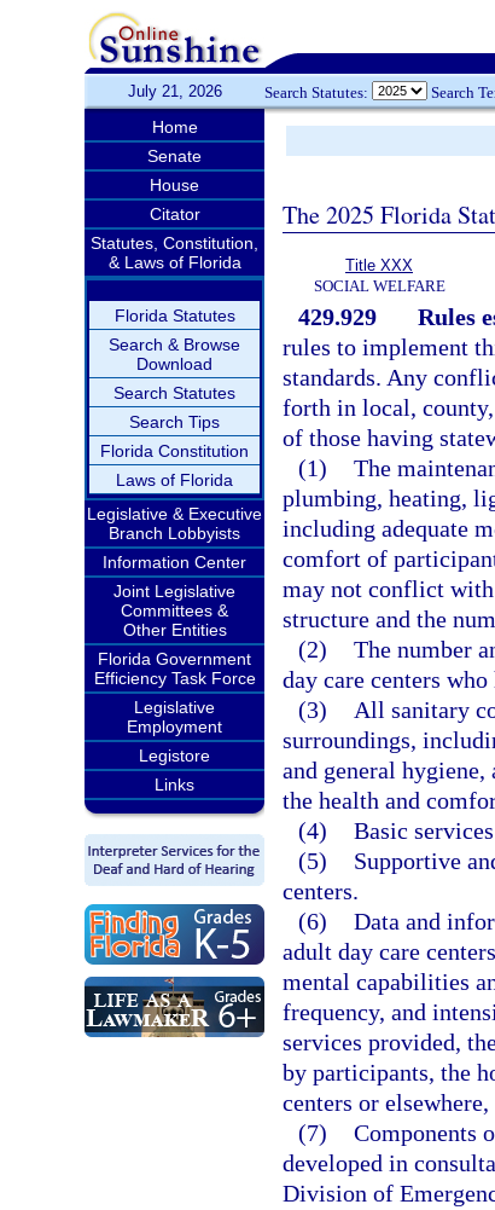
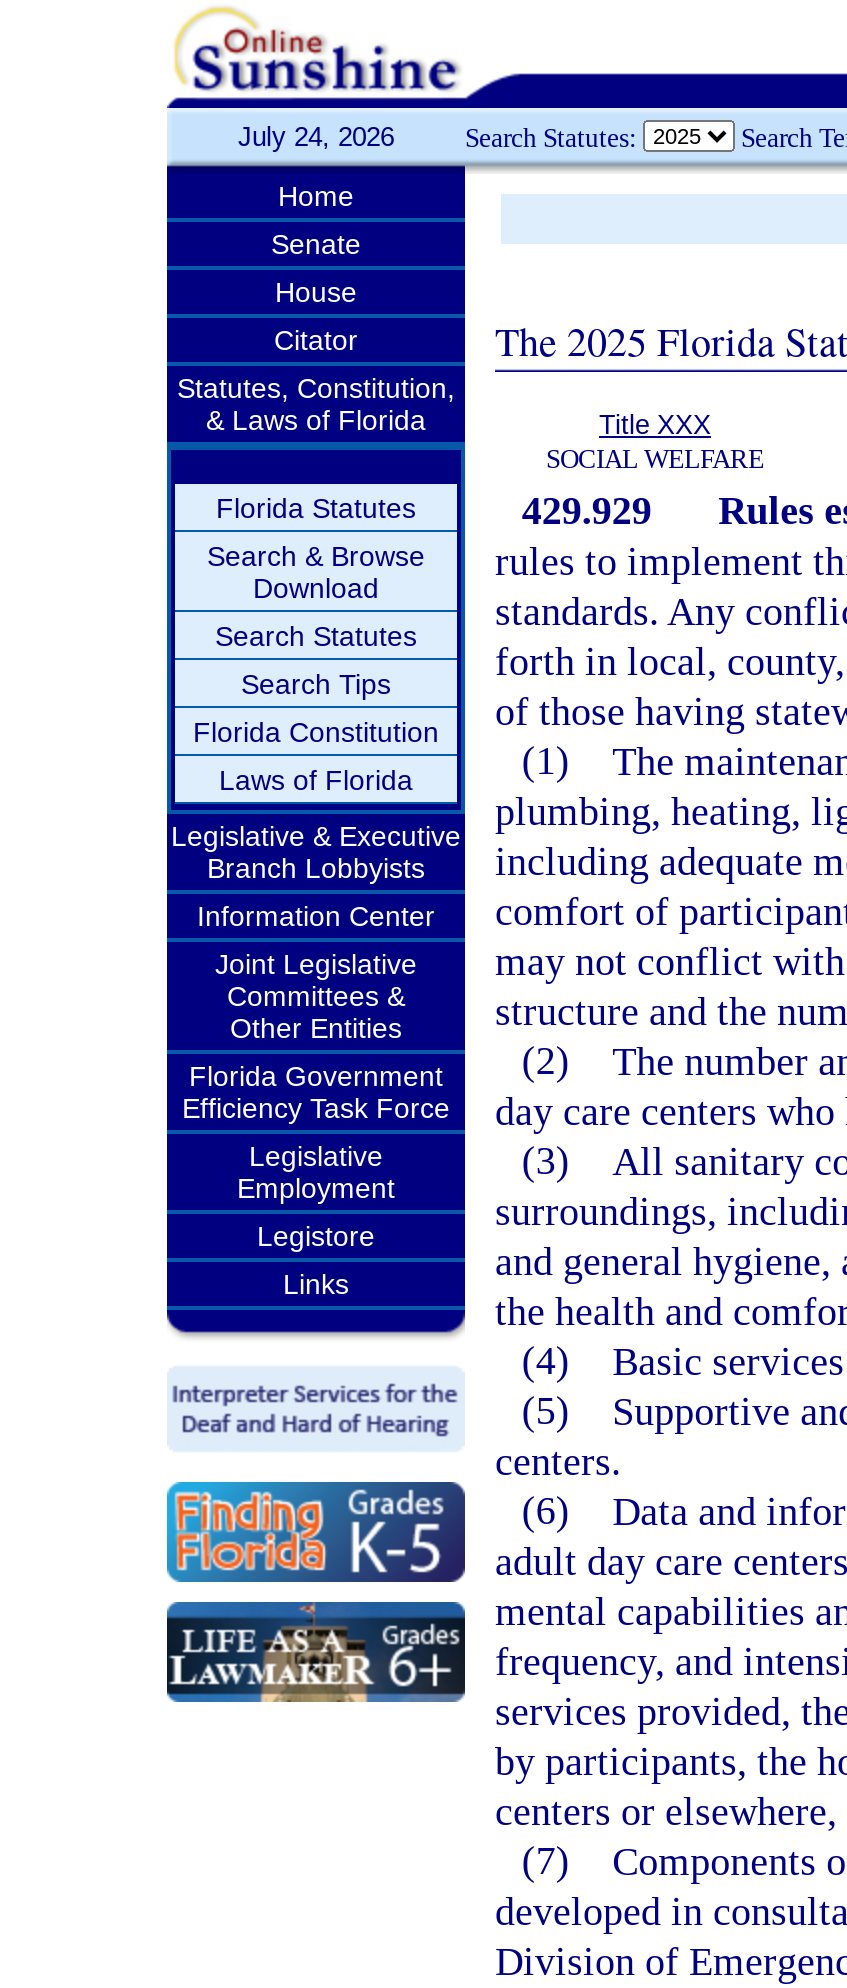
[127,82,222,100] July 21, 2026 -> [238,122,394,152] July 24, 2026

